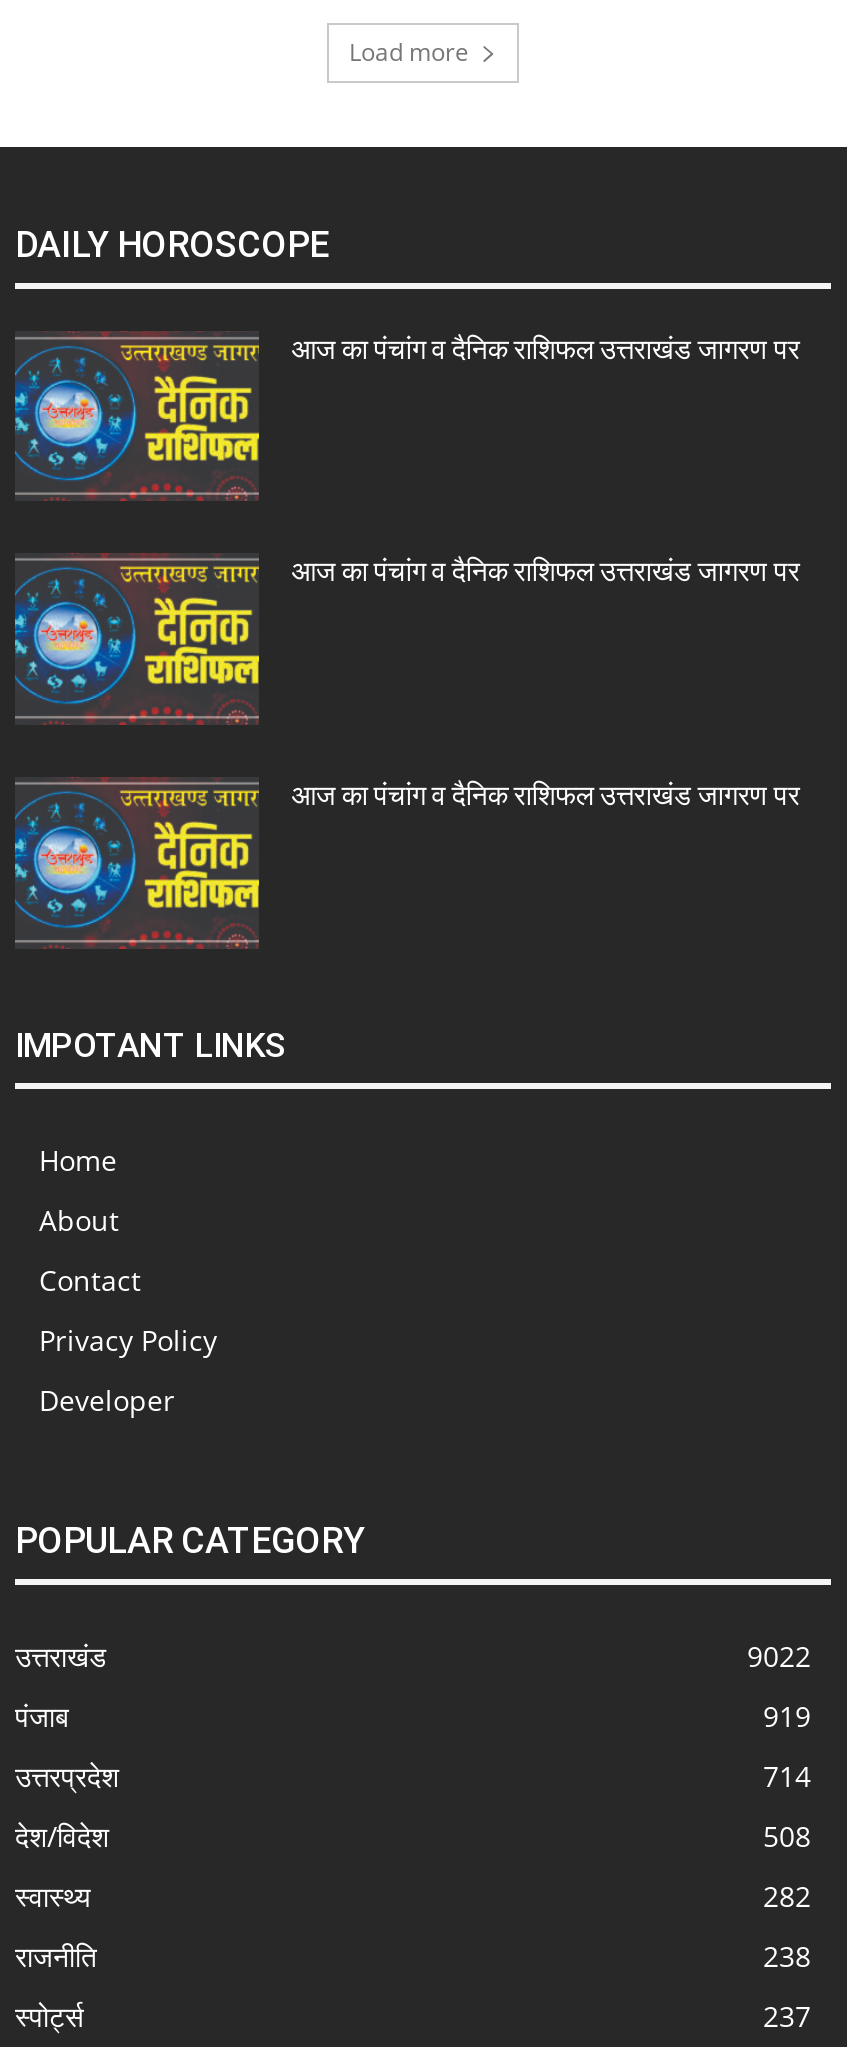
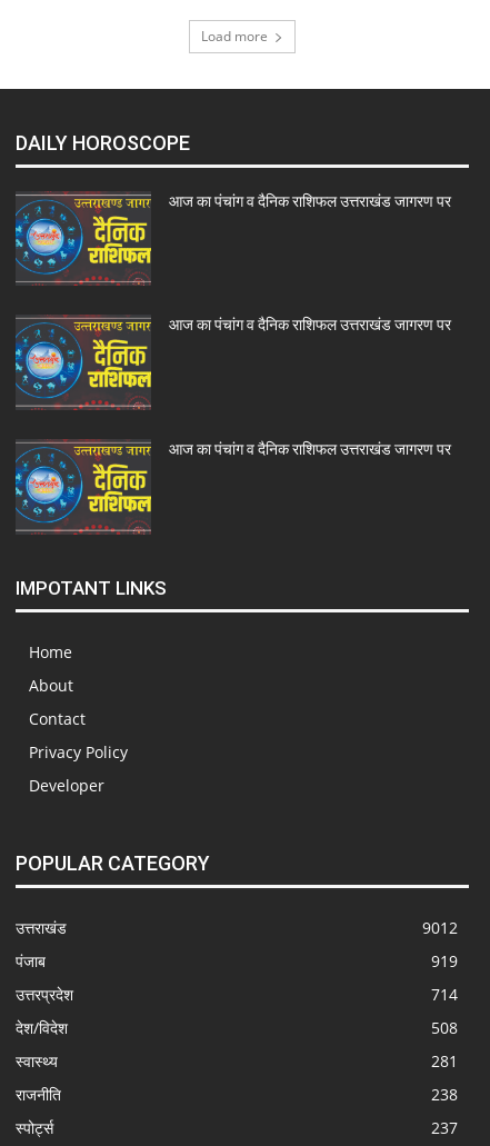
[747,1637,811,1675] 9022 -> [422,917,458,938] 9012
[763,1877,811,1915] 282 -> [431,1050,458,1071] 281

